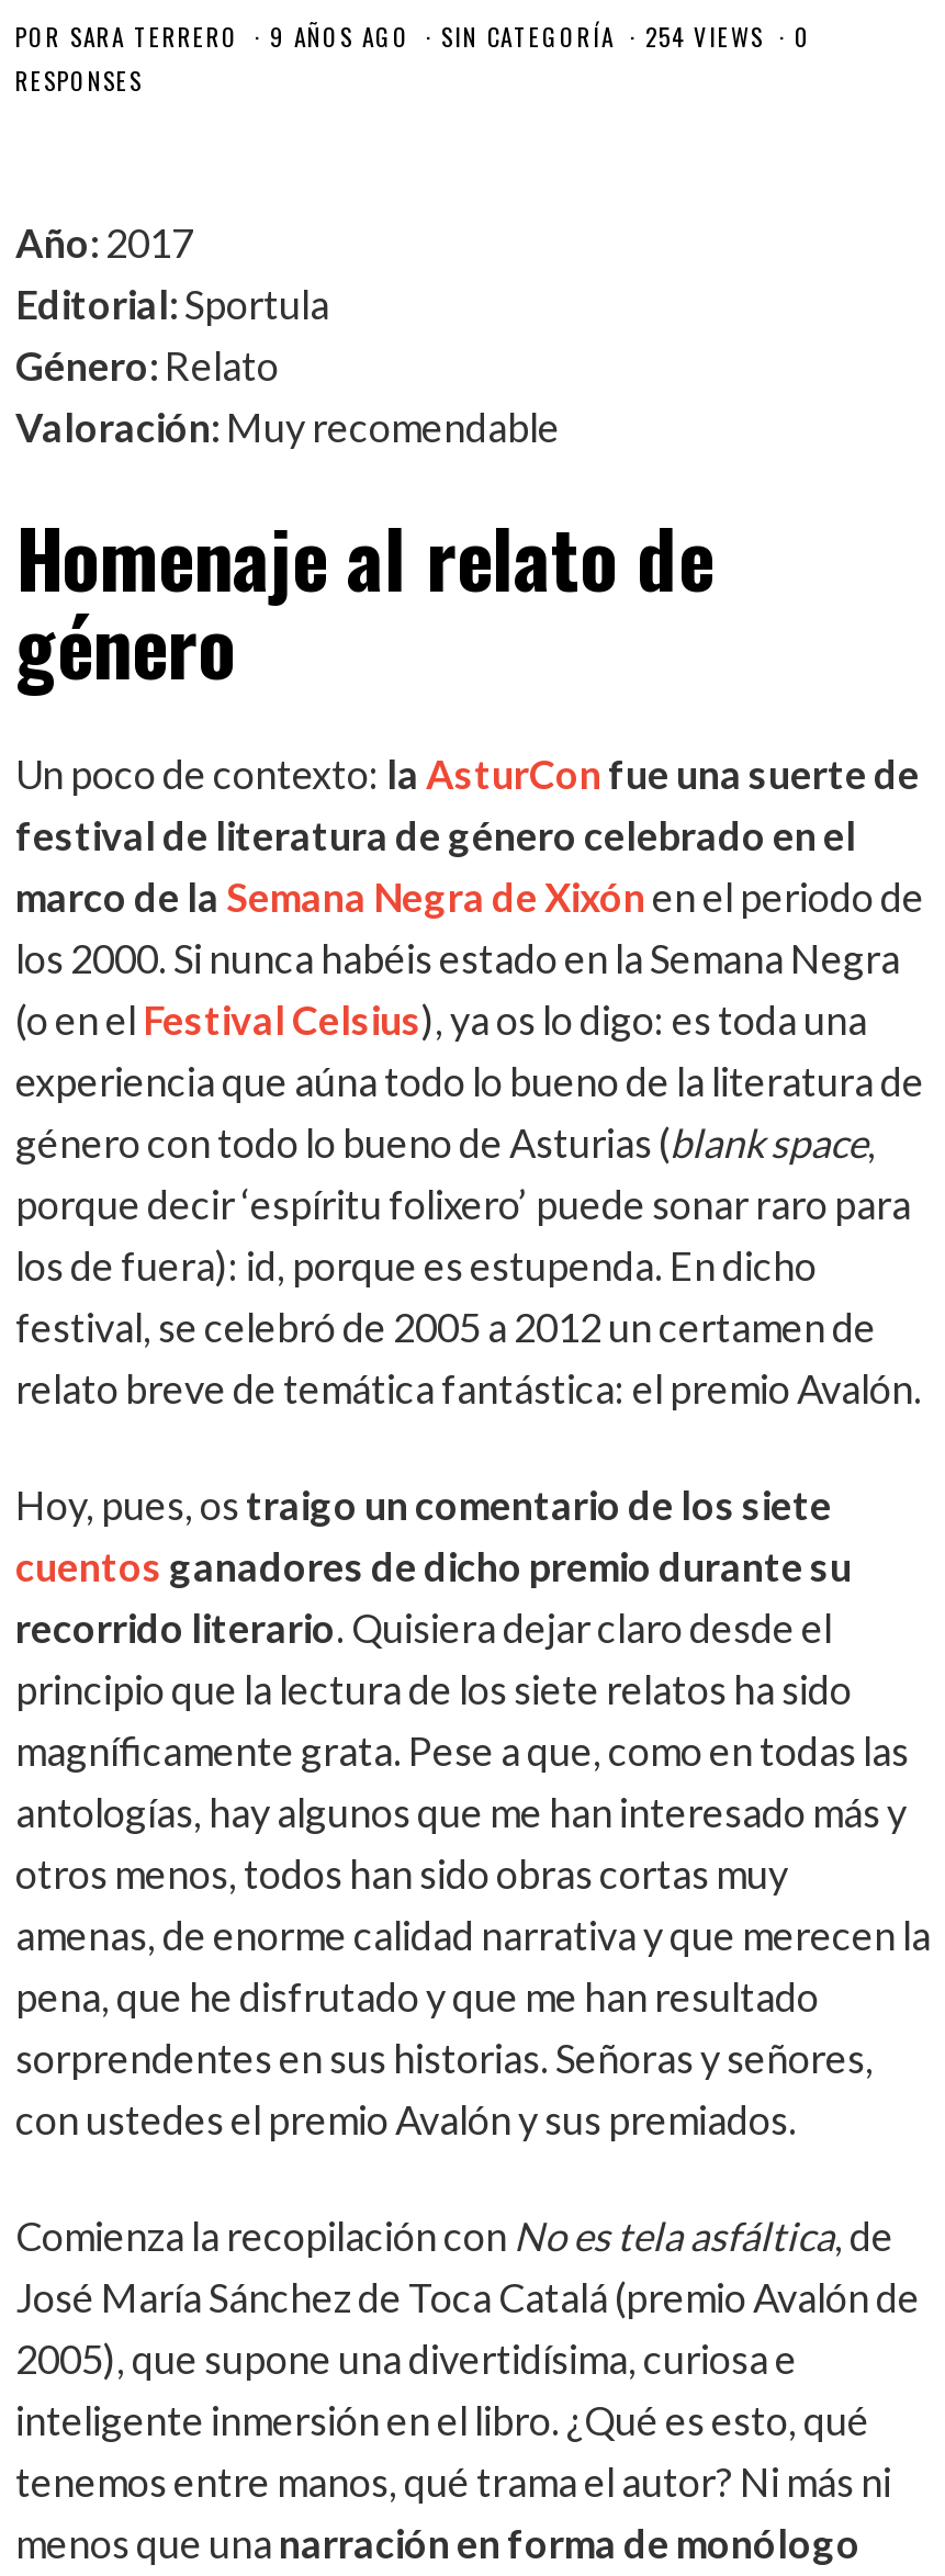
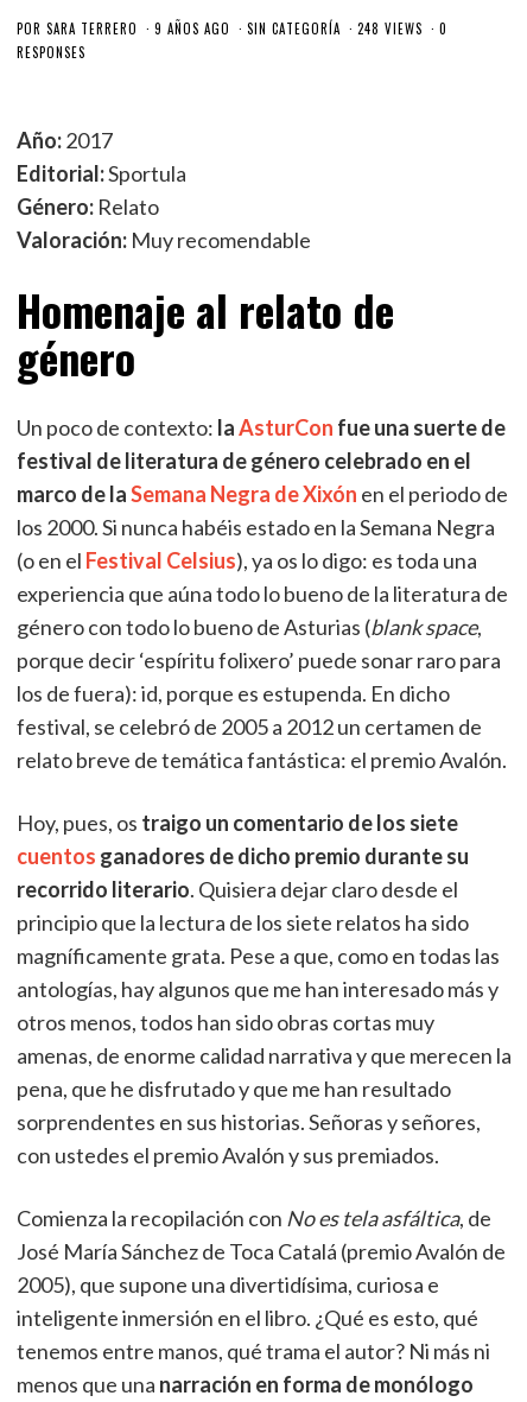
[15,19,810,54] POR SARA TERRERO 9 AÑOS AGO SIN CATEGORÍA 254 VIEWS 0 -> [17,19,447,38] POR SARA TERRERO 9 AÑOS AGO SIN CATEGORÍA 248 VIEWS 0

